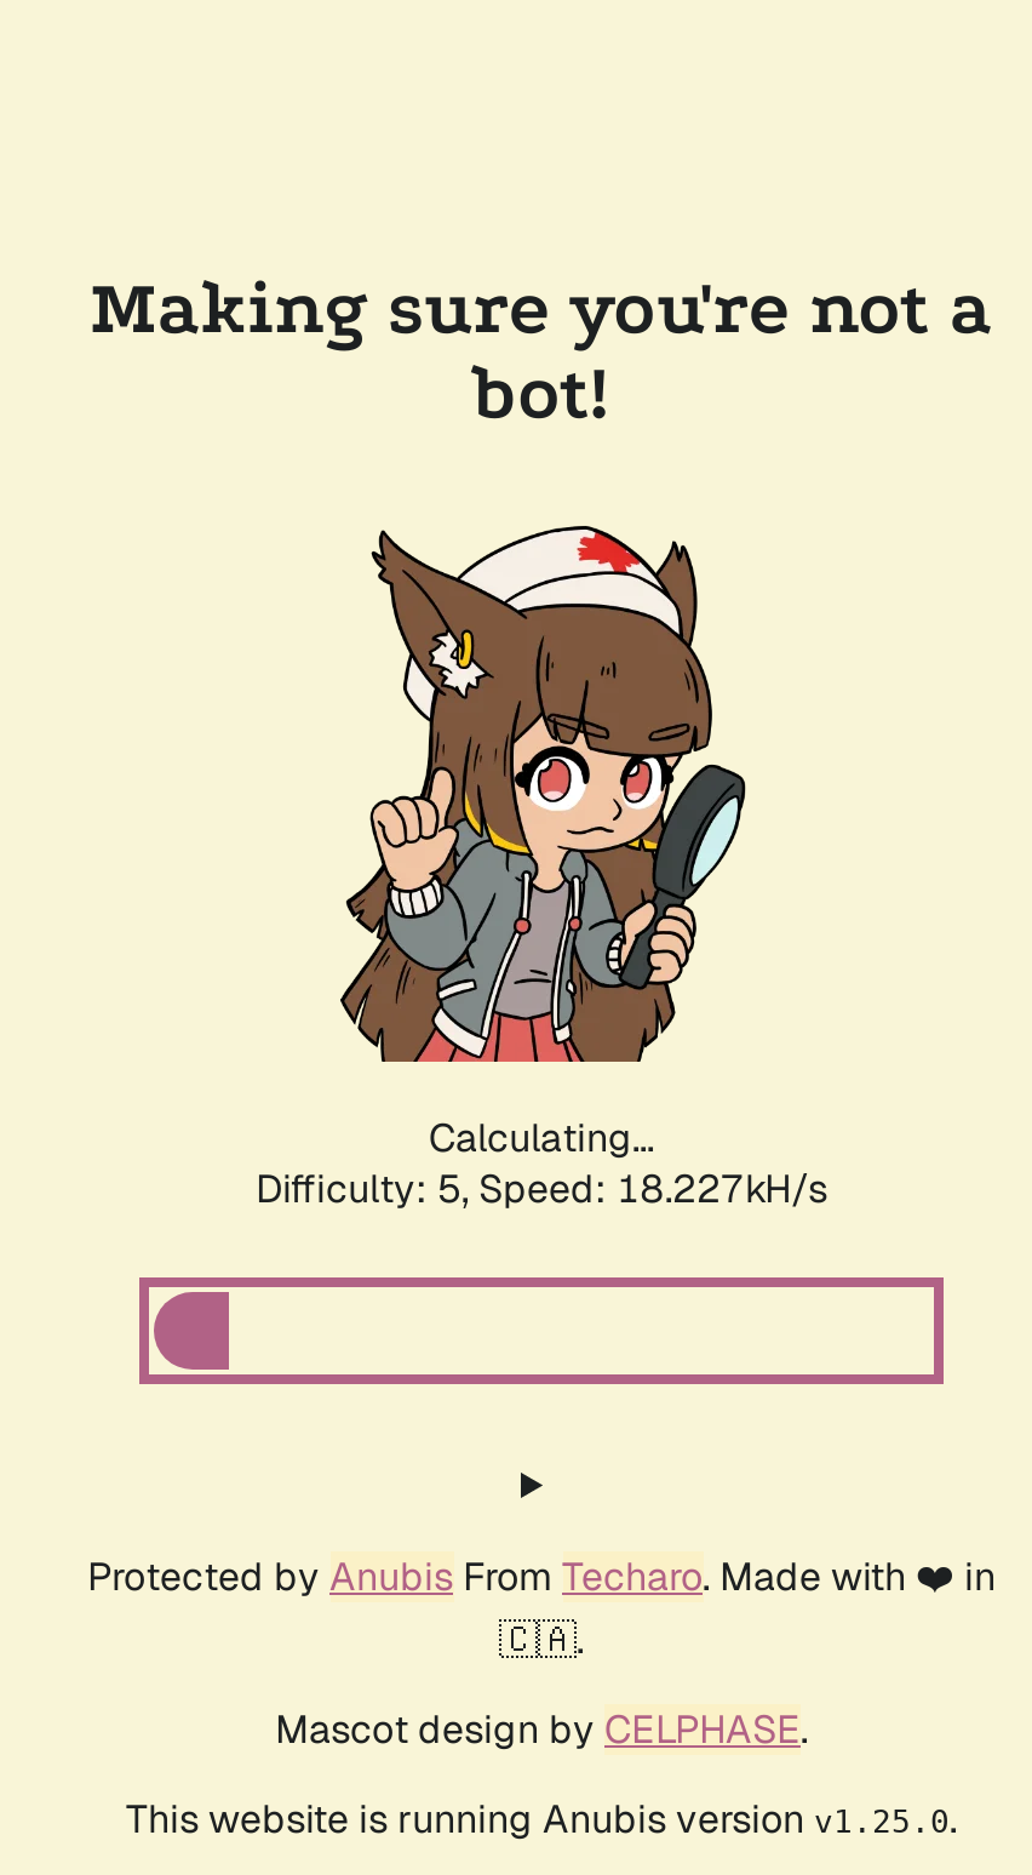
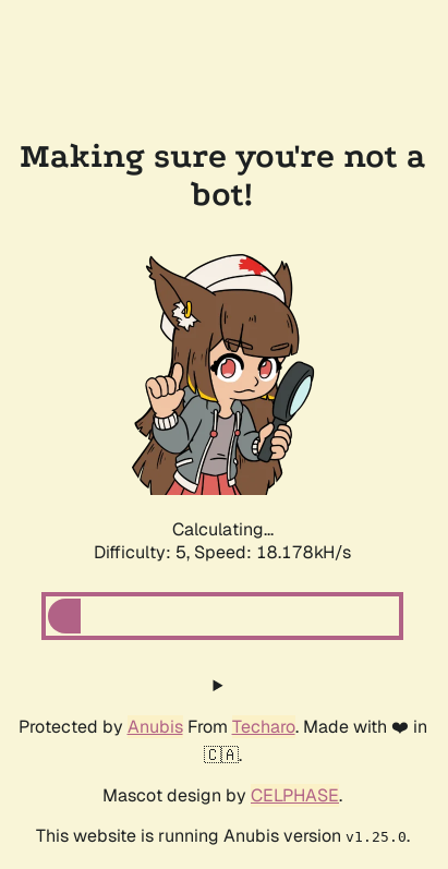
[256,1164,827,1214] Difficulty: 5, Speed: 18.227kH/s -> [94,541,351,564] Difficulty: 5, Speed: 18.178kH/s

